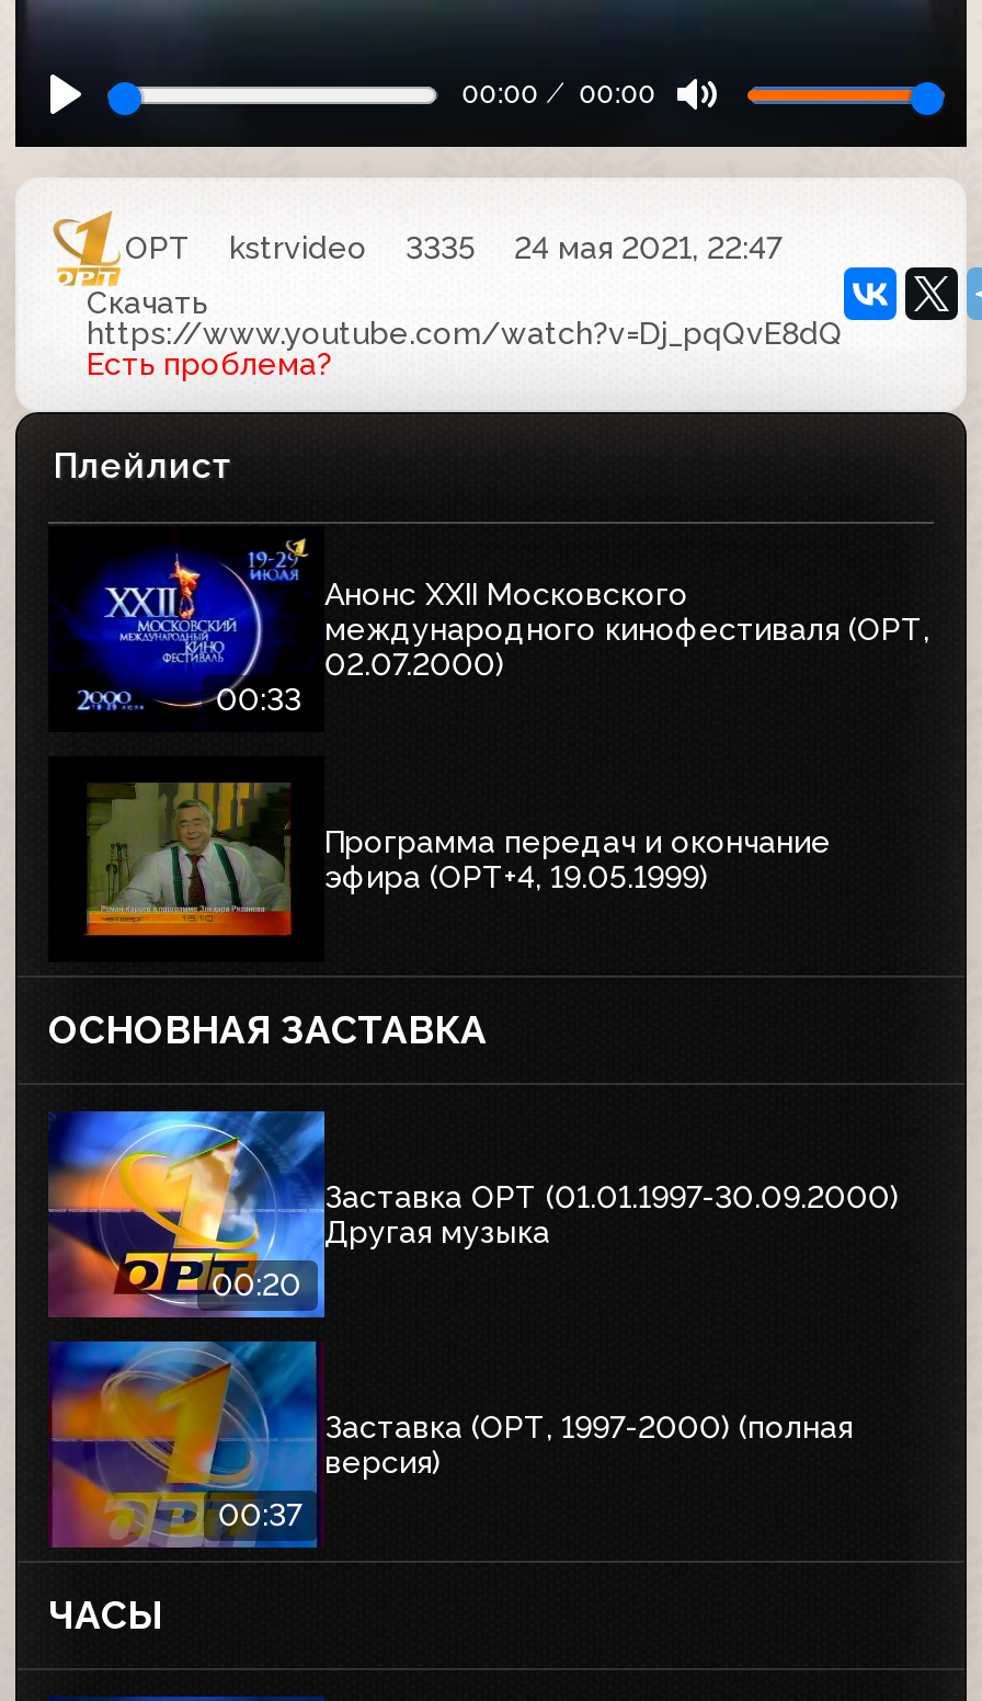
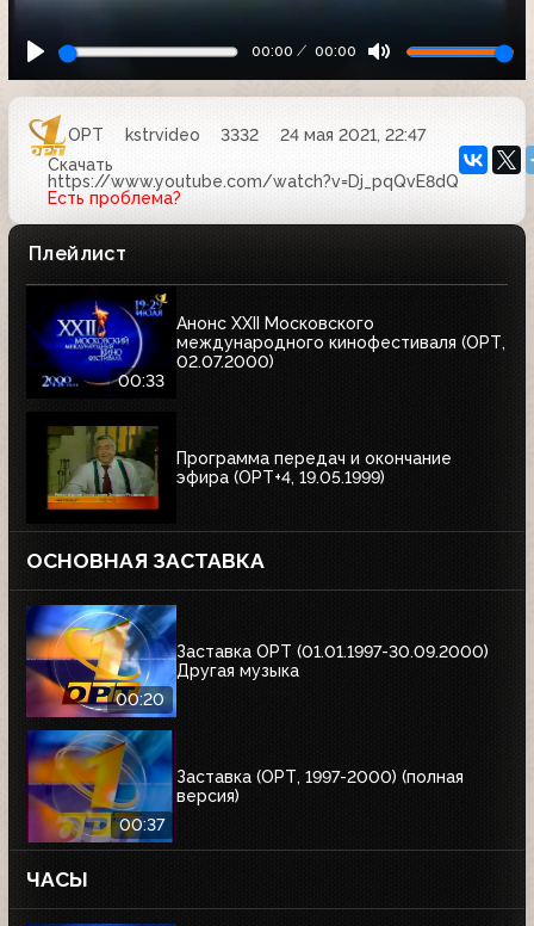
[125,231,781,266] ОРТ kstrvideo 3335 24 мая 2021, 22:47 -> [68,126,425,145] ОРТ kstrvideo 3332 24 мая 2021, 22:47

